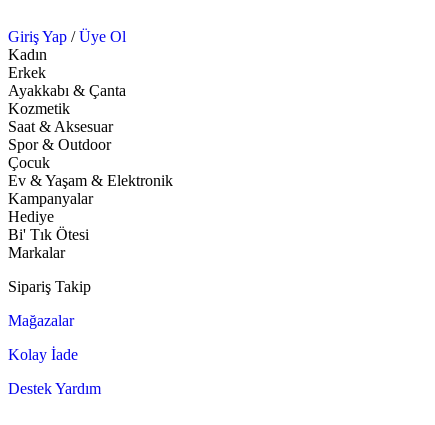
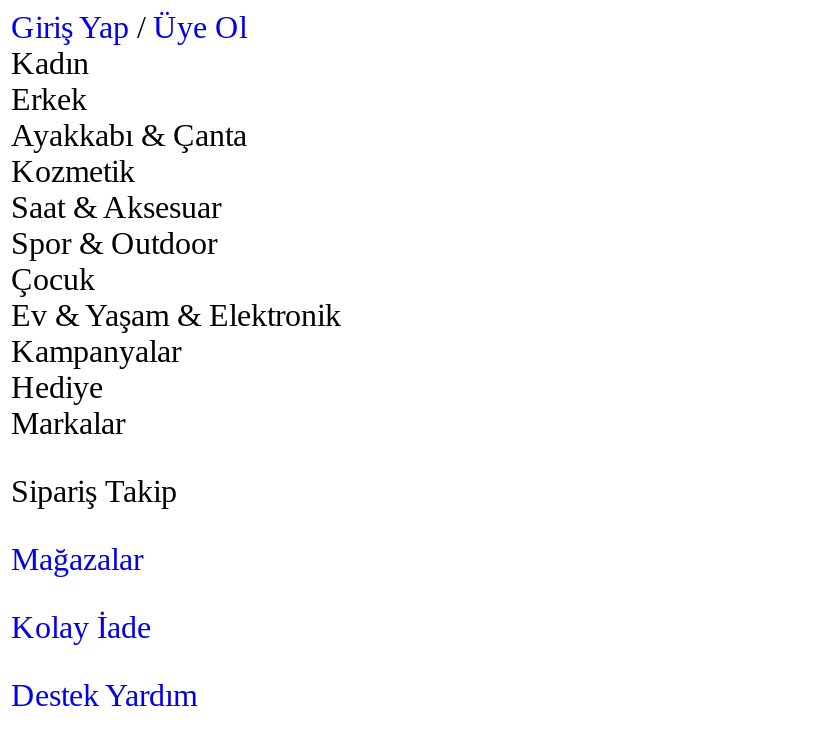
[8,226,89,243] Bi' Tık Ötesi -> none

